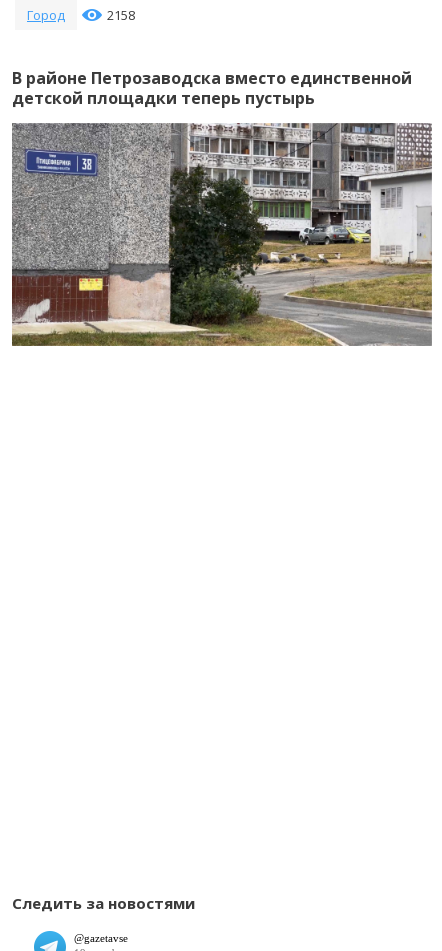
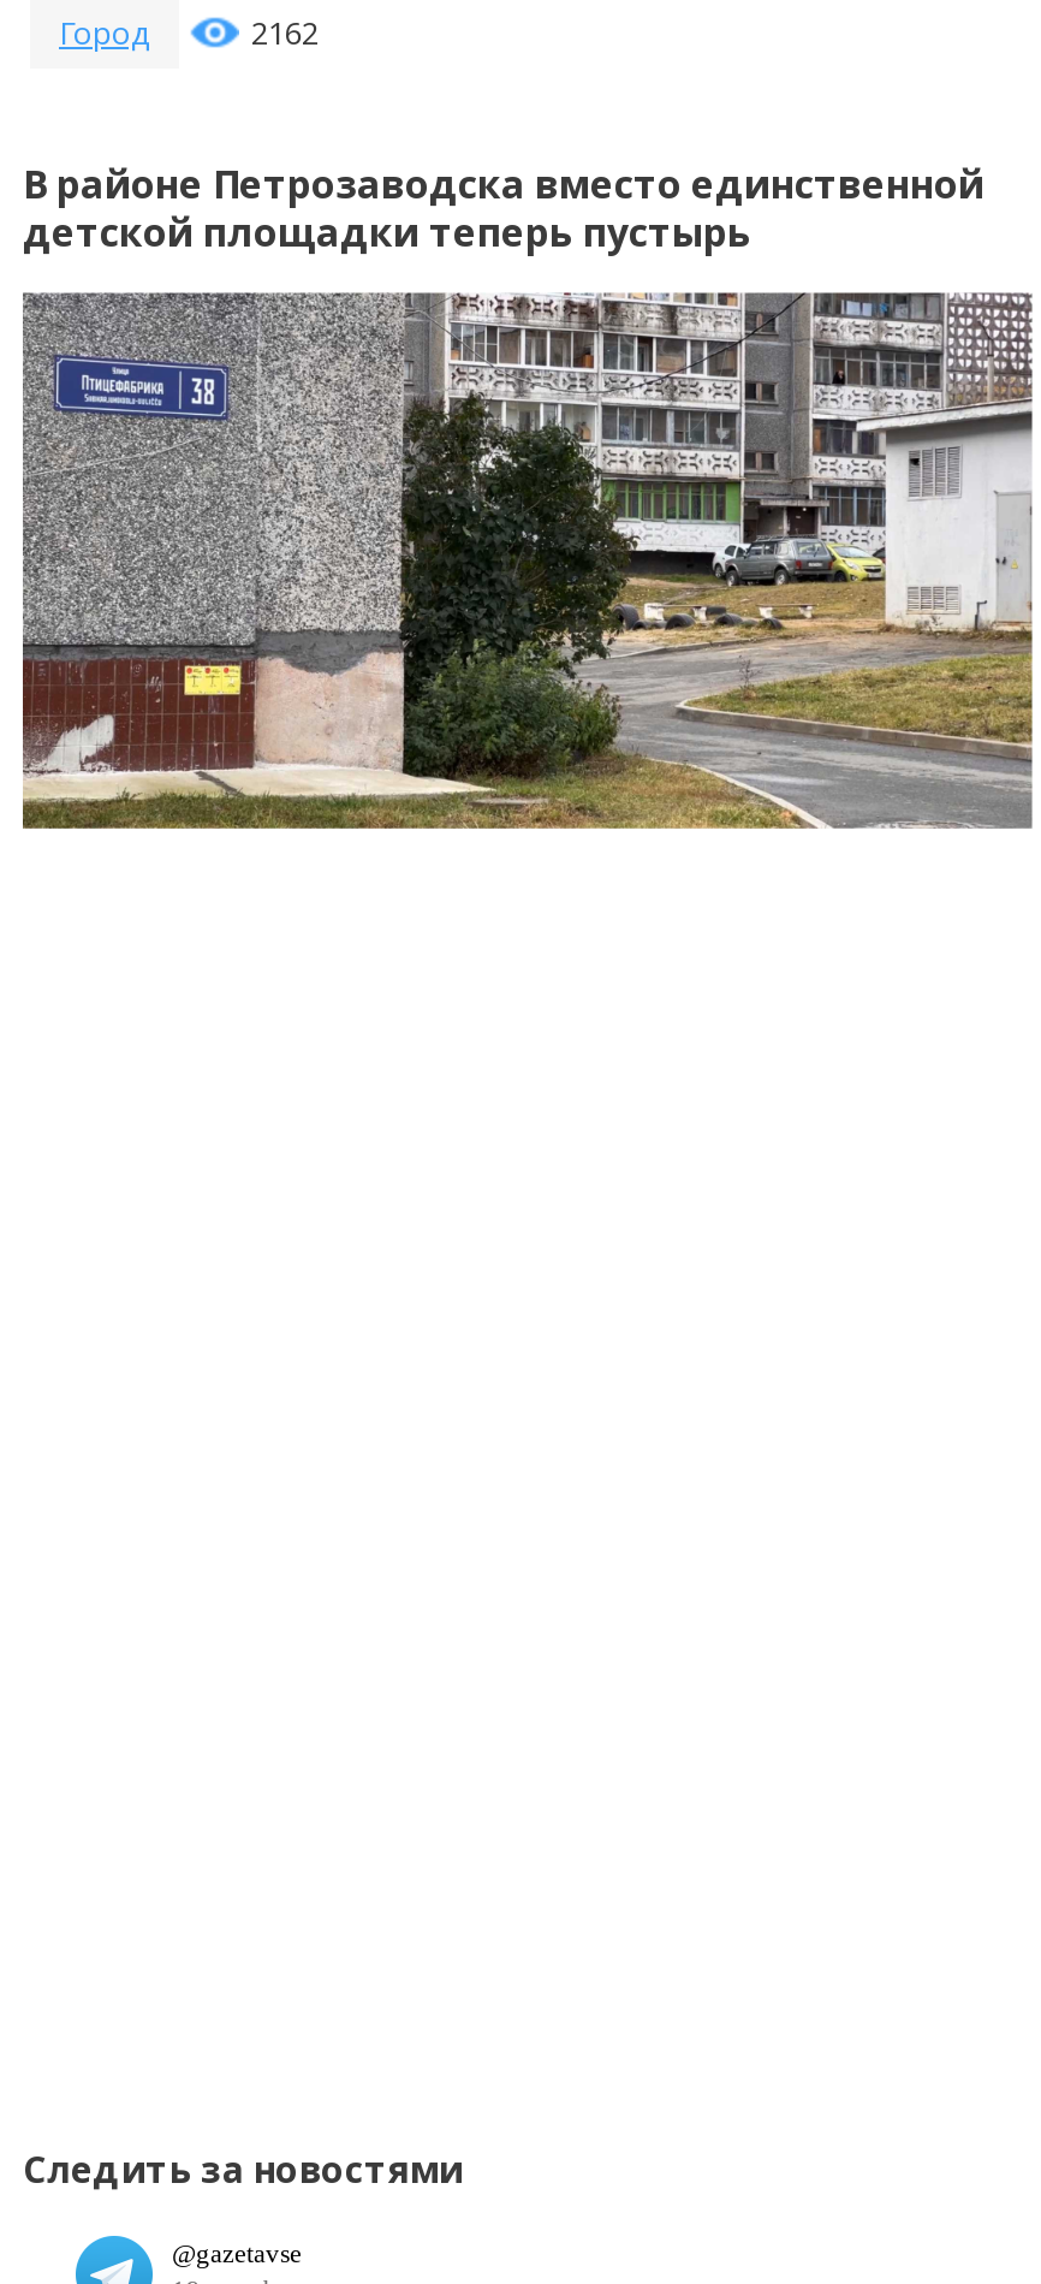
[107,6,135,24] 2158 -> [251,11,319,54] 2162

